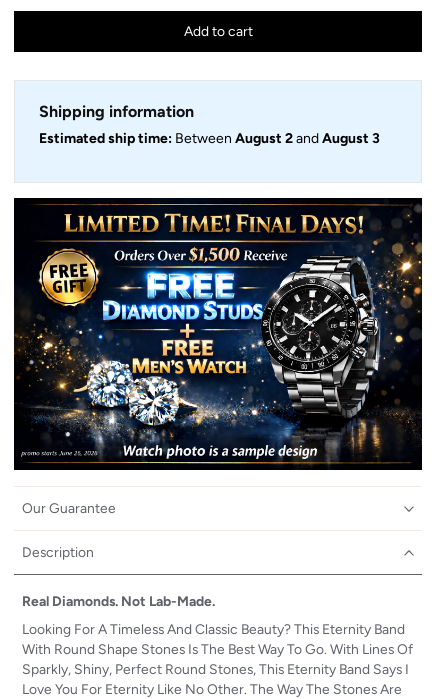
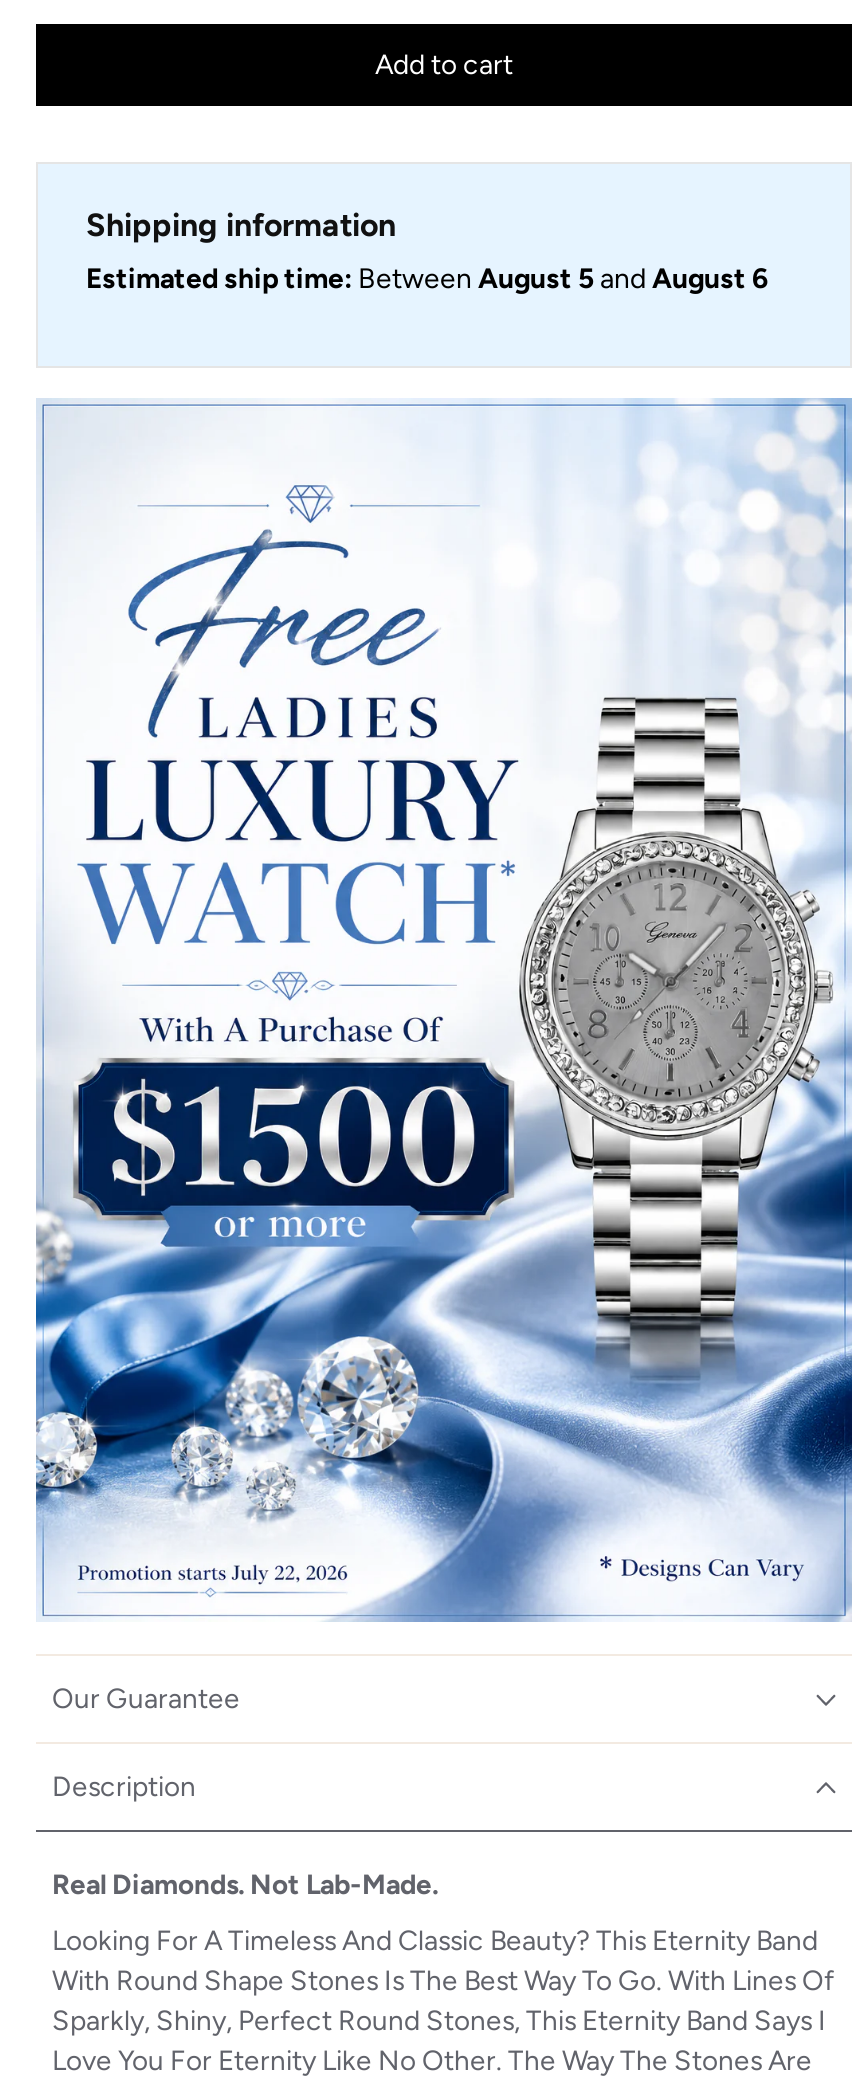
[39,130,380,147] Estimated ship time: Between August 2 and August 3 -> [86,263,768,297] Estimated ship time: Between August 5 and August 6
[13,197,423,471] [image] -> [34,398,854,1622] [image]

